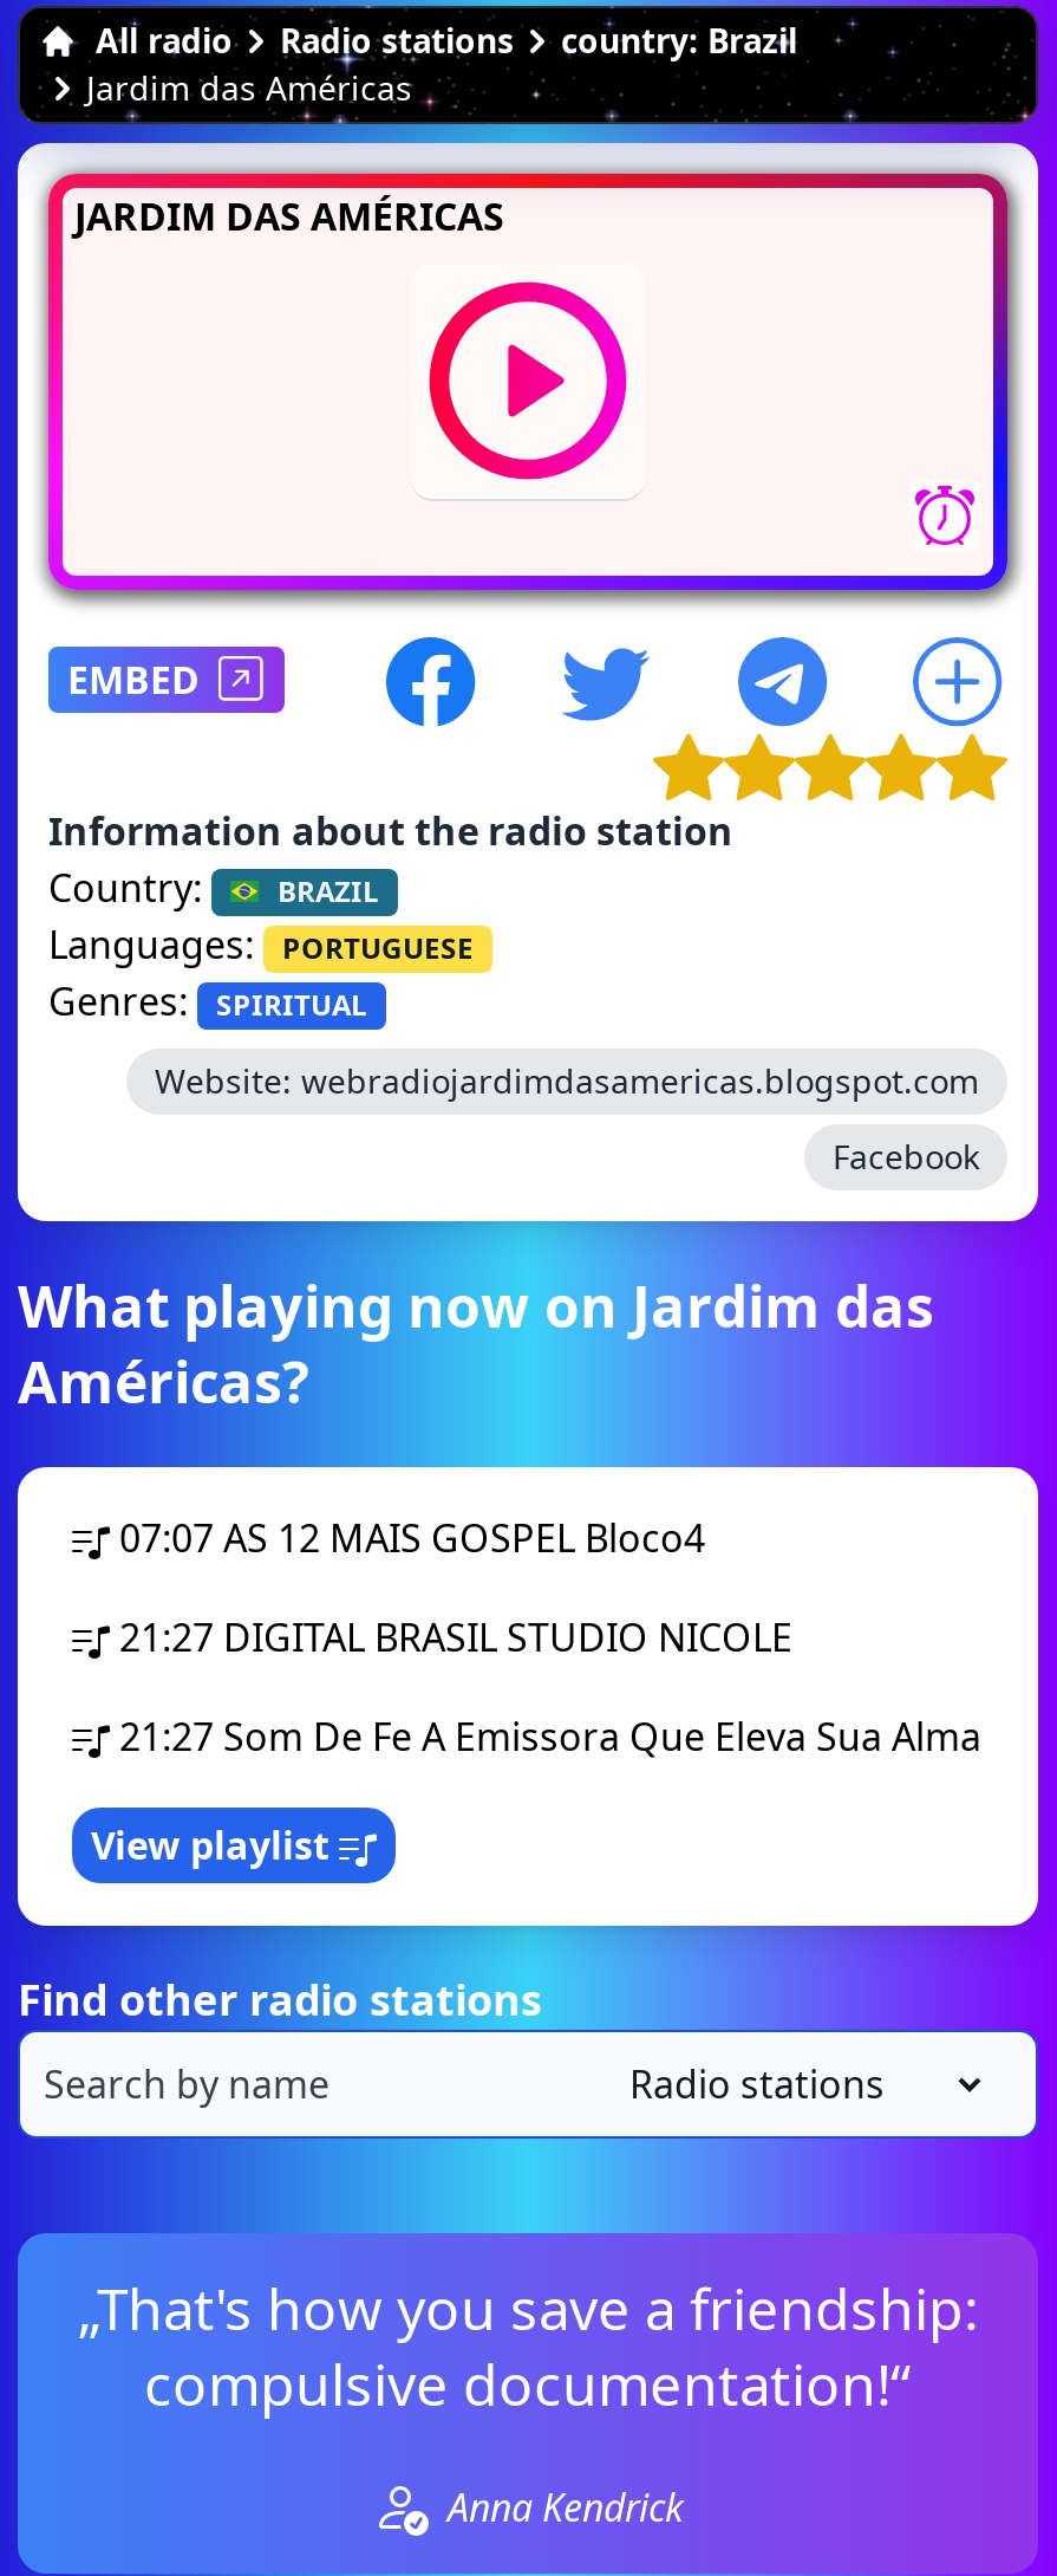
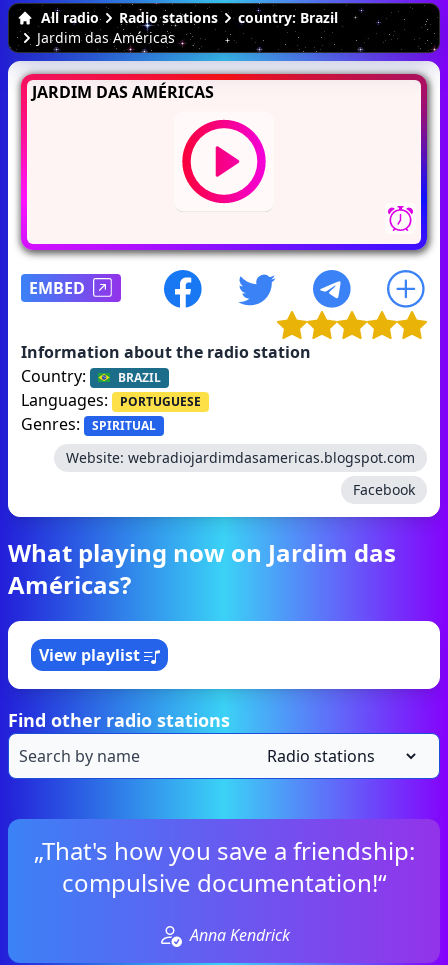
[119,1512,981,1763] 07:07 AS 12 MAIS GOSPEL Bloco4 | 21:27 DIGITAL BRASIL STUDIO NICOLE | 21:27 Som De Fe A Emissora Que Eleva Sua Alma -> none

